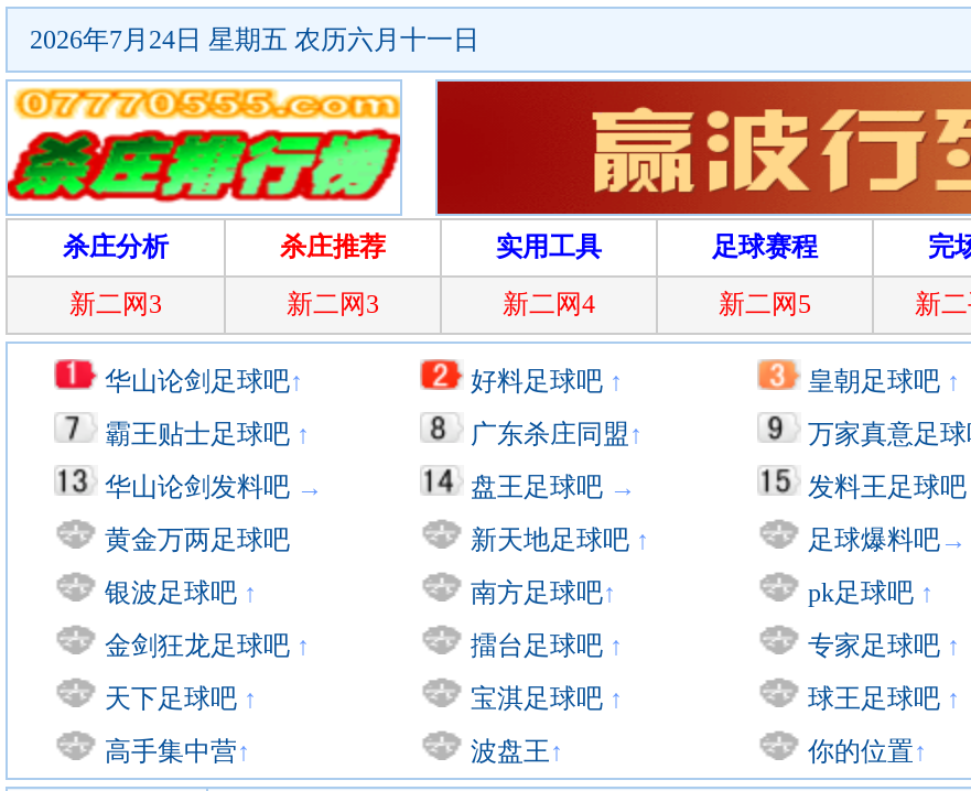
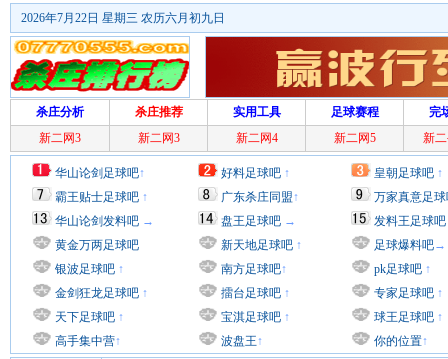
[30,24,479,55] 2026年7月24日 星期五 农历六月十一日 -> [21,11,225,25] 2026年7月22日 星期三 农历六月初九日

